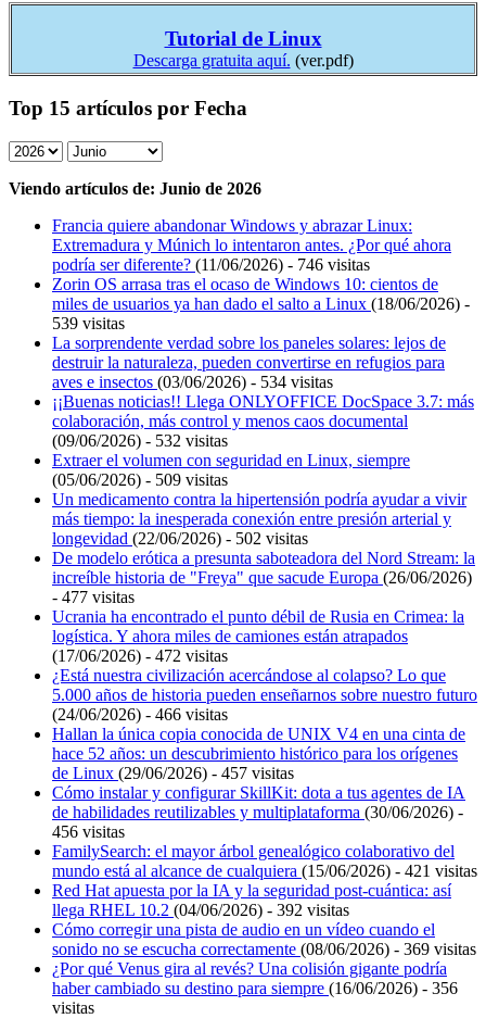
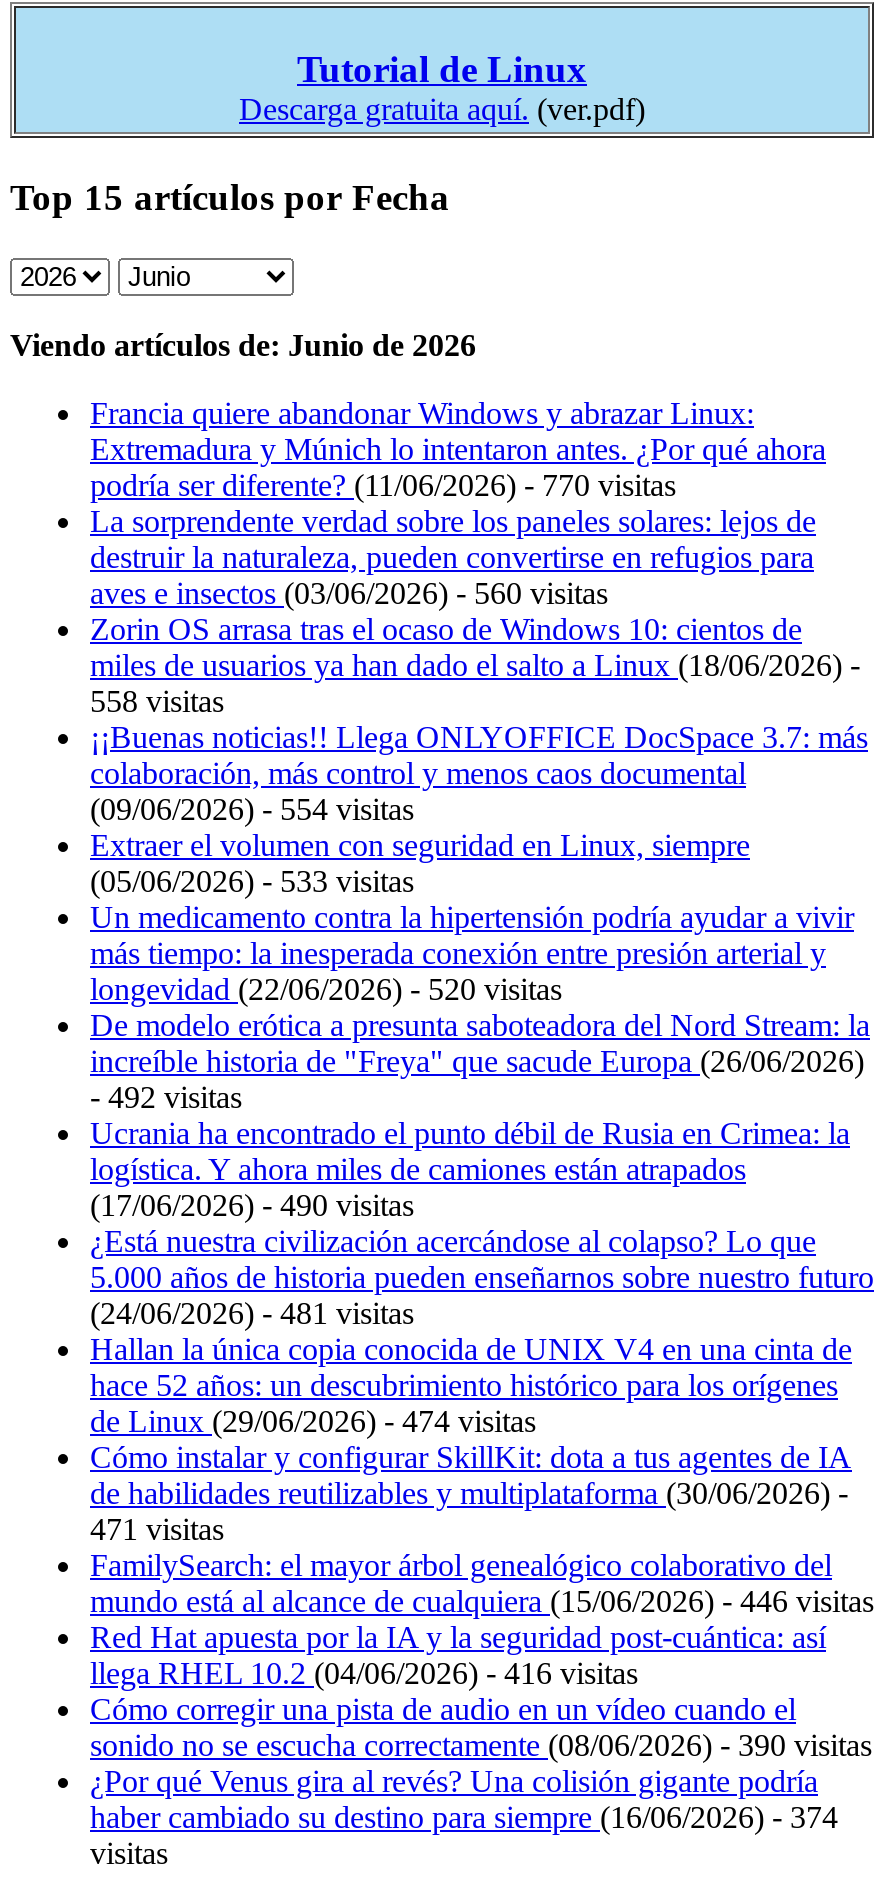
[52,255,370,273] podría ser diferente? (11/06/2026) - 746 visitas -> [90,467,676,609] podría ser diferente? (11/06/2026) - 770 visitas | aves e insectos (03/06/2026) - 560 visitas
moved [52,275,470,313] -> [90,611,860,681]: Zorin OS arrasa tras el ocaso de Windows 10: cientos de | miles de usuarios ya han dado el salto a Linux (18/06/2026) -
[52,314,333,391] 539 visitas | aves e insectos (03/06/2026) - 534 visitas -> [90,683,224,717] 558 visitas
moved [52,333,446,371] -> [90,503,816,573]: La sorprendente verdad sobre los paneles solares: lejos de | destruir la naturaleza, pueden convertirse en refugios para
[52,431,228,449] (09/06/2026) - 532 visitas -> [90,791,414,825] (09/06/2026) - 554 visitas
[52,470,228,489] (05/06/2026) - 509 visitas -> [90,863,414,897] (05/06/2026) - 533 visitas
[52,529,308,547] longevidad (22/06/2026) - 502 visitas -> [90,971,562,1005] longevidad (22/06/2026) - 520 visitas
[52,587,135,606] - 477 visitas -> [90,1079,242,1113] - 492 visitas
[52,646,228,665] (17/06/2026) - 472 visitas -> [90,1187,414,1221] (17/06/2026) - 490 visitas
[52,705,228,723] (24/06/2026) - 466 visitas -> [90,1295,414,1329] (24/06/2026) - 481 visitas
[52,763,294,782] de Linux (29/06/2026) - 457 visitas -> [90,1403,536,1437] de Linux (29/06/2026) - 474 visitas
[52,822,125,841] 456 visitas -> [90,1511,224,1545] 471 visitas
[52,861,477,880] mundo está al alcance de cualquiera (15/06/2026) - 421 visitas -> [90,1583,874,1617] mundo está al alcance de cualquiera (15/06/2026) - 446 visitas
[52,900,349,919] llega RHEL 10.2(04/06/2026) - 392 visitas -> [90,1655,638,1689] llega RHEL 10.2(04/06/2026) - 416 visitas
[52,939,476,958] sonido no se escucha correctamente (08/06/2026) - 369 visitas -> [90,1727,872,1761] sonido no se escucha correctamente (08/06/2026) - 390 visitas
[52,979,458,997] haber cambiado su destino para siempre (16/06/2026) - 356 -> [90,1799,838,1833] haber cambiado su destino para siempre (16/06/2026) - 374

